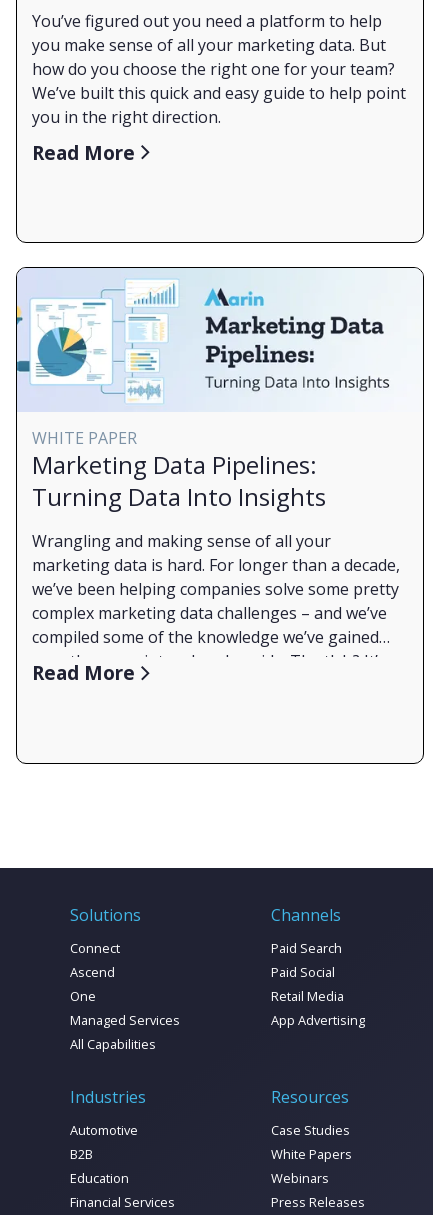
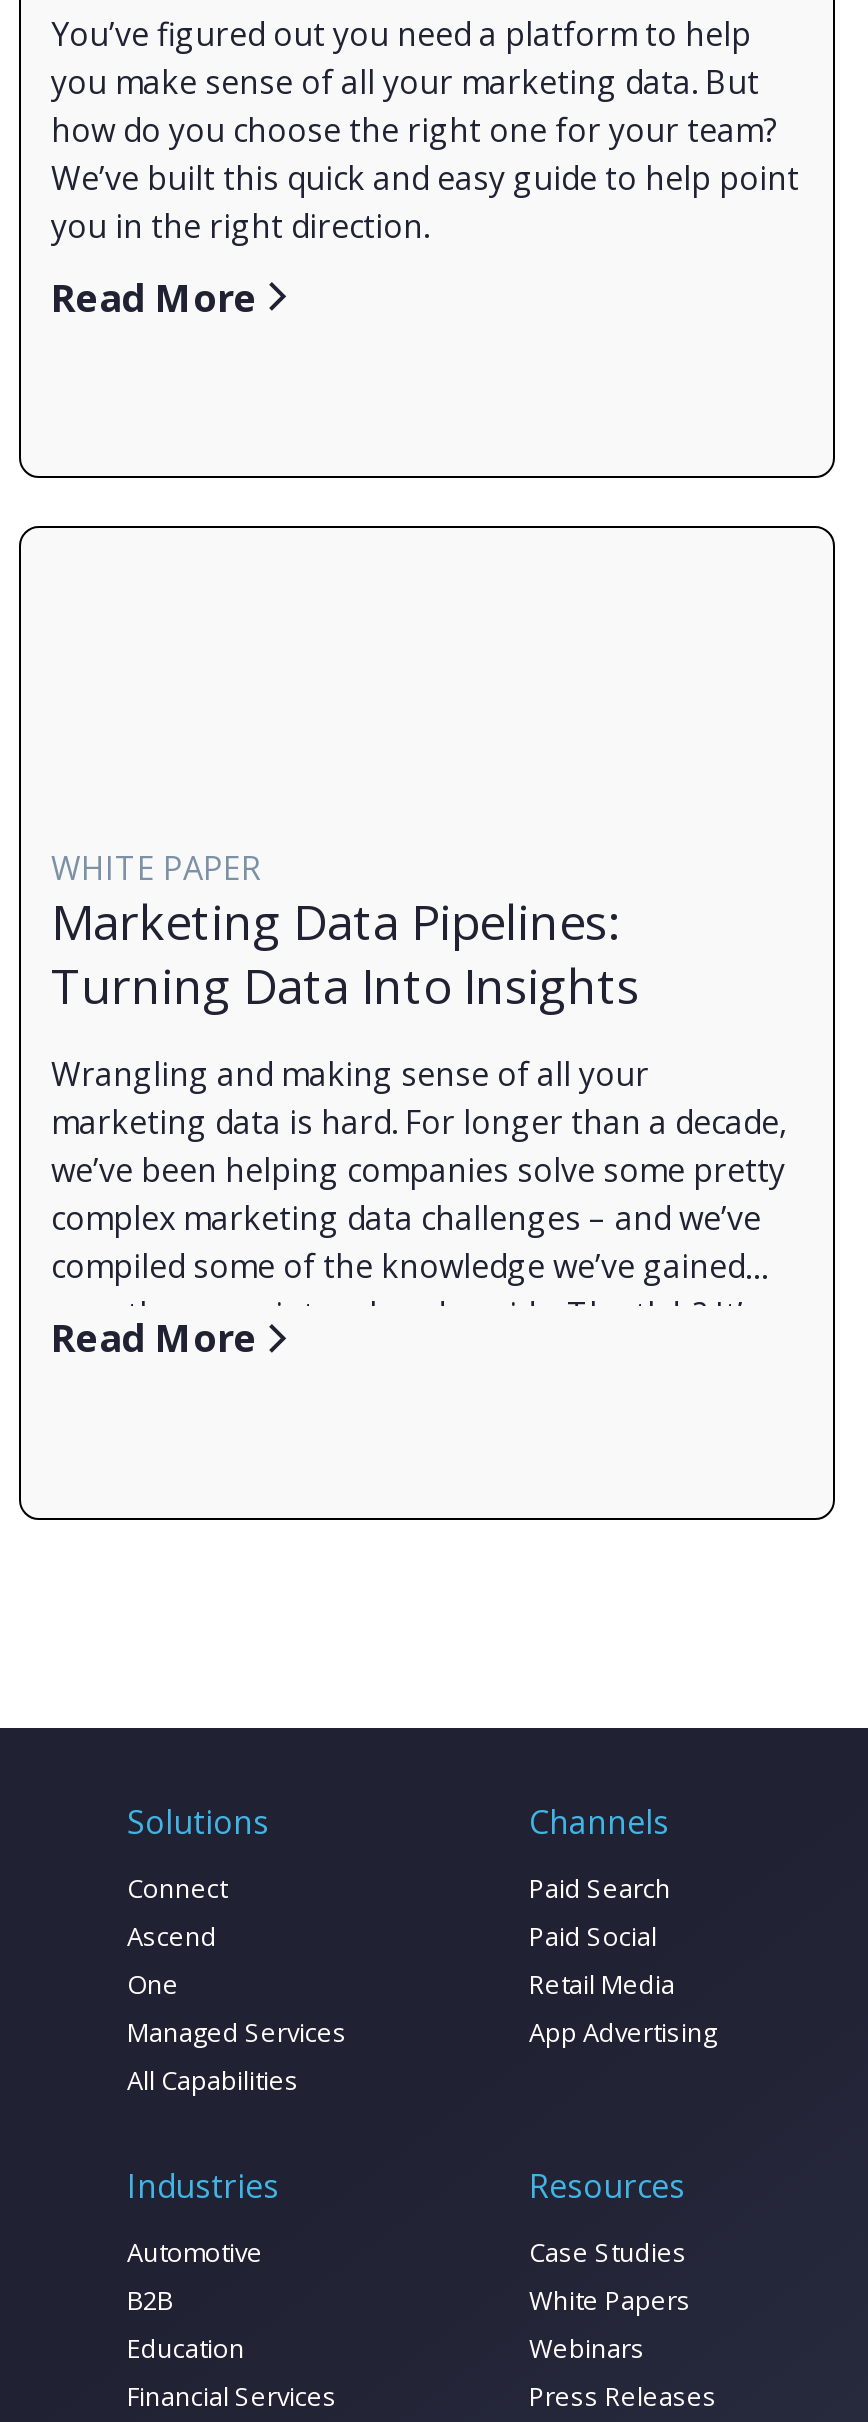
[16,269,390,411] [image] -> none

